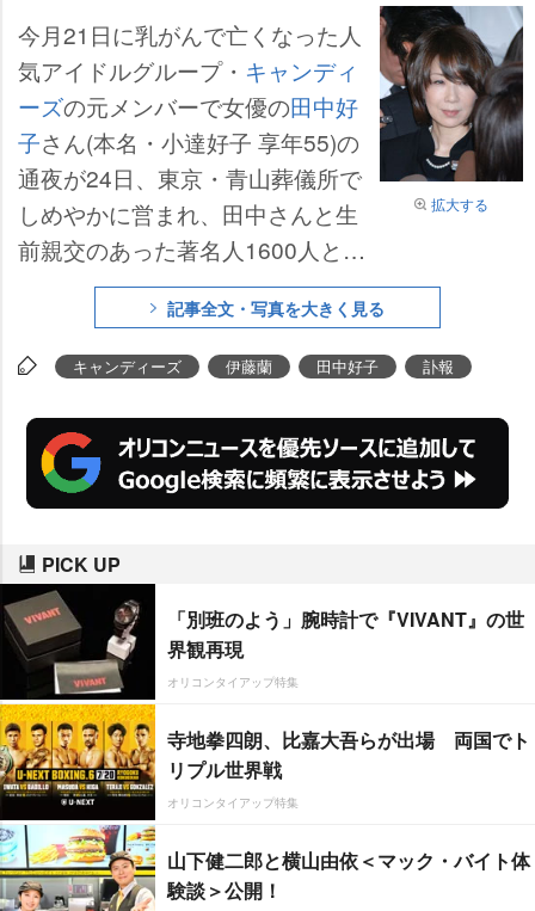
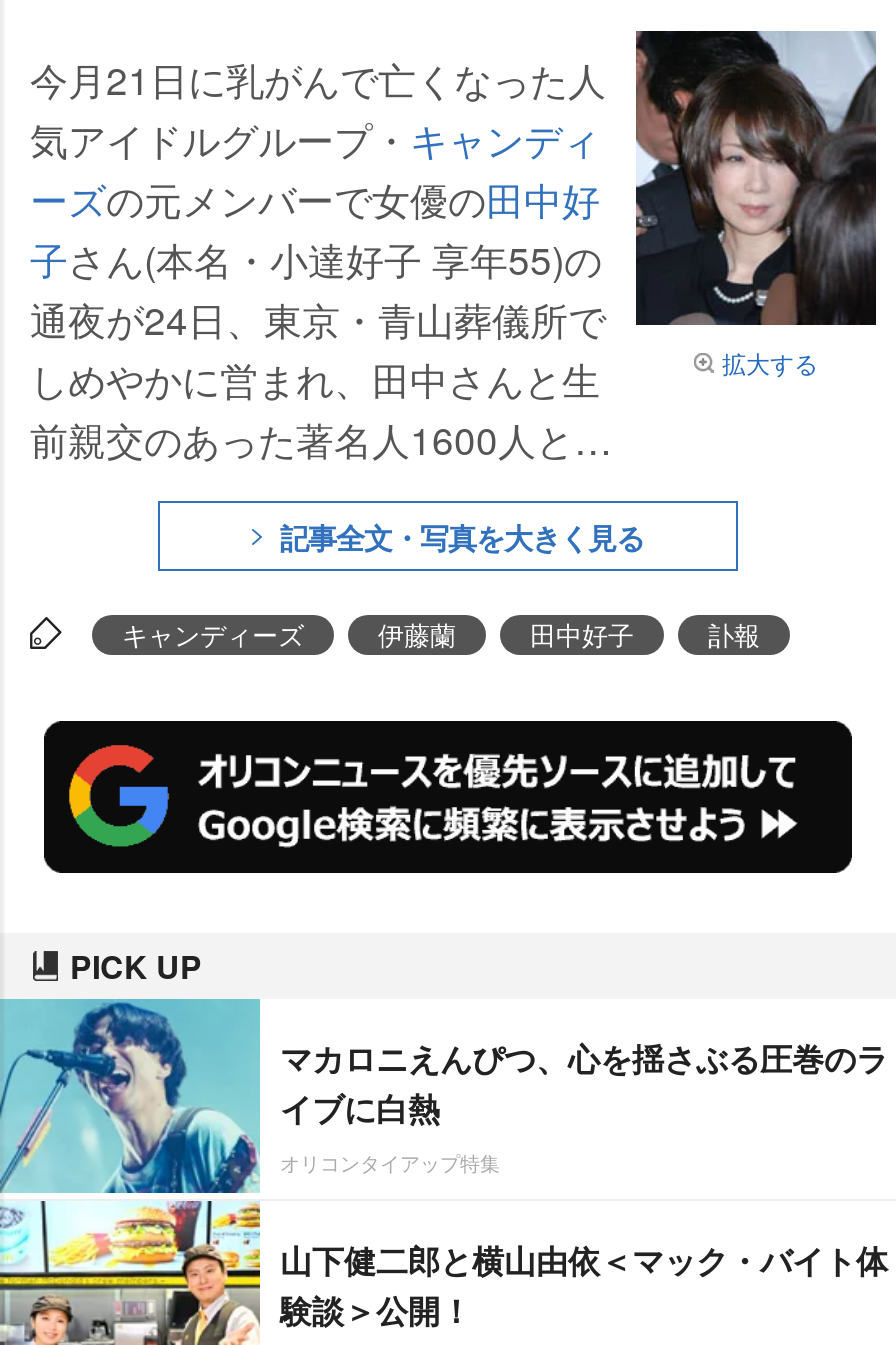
[4,583,530,821] [image] | 「別班のよう」腕時計で『VIVANT』の世 | 界観再現 | オリコンタイアップ特集 | 寺地拳四朗、比嘉大吾らが出場 両国でト | リプル世界戦 -> [6,999,888,1195] [image] | マカロニえんぴつ、心を揺さぶる圧巻のラ | イブに白熱

